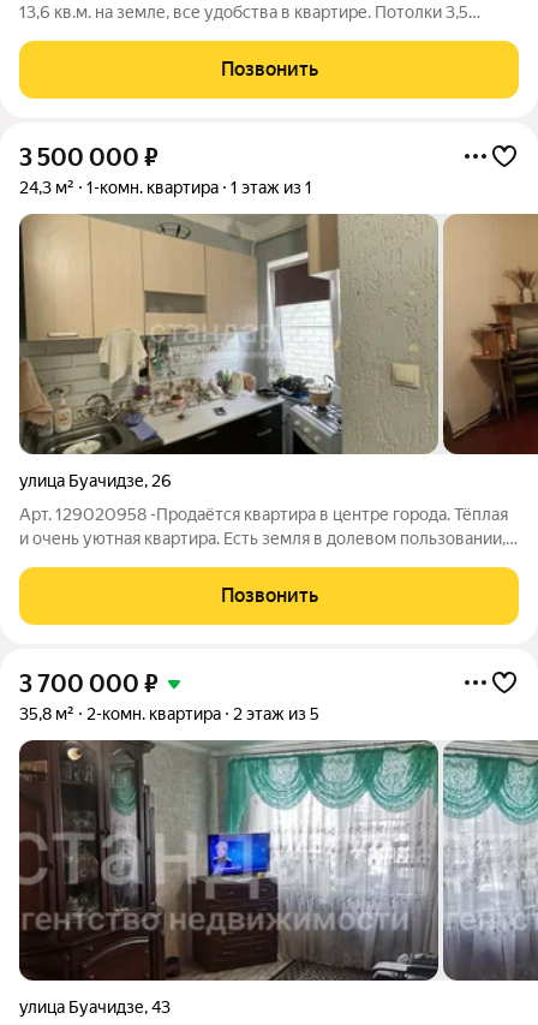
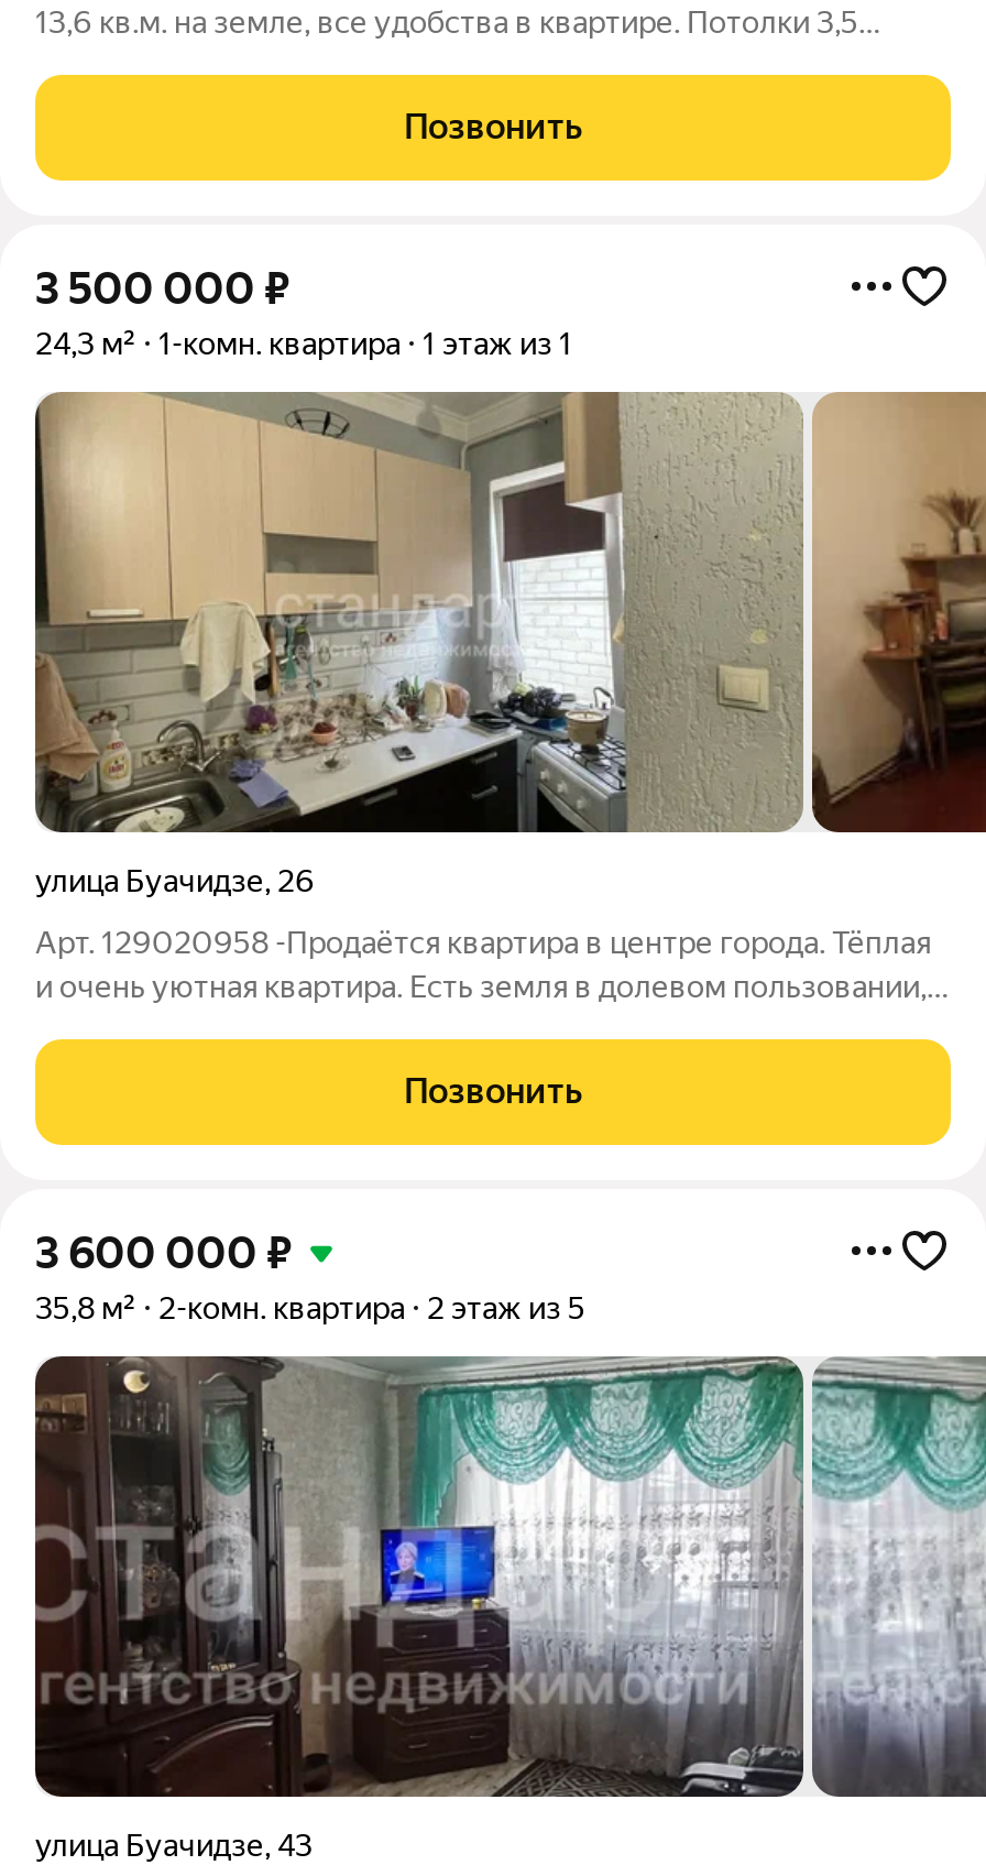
[19,669,159,698] 3 700 000 ₽ -> [35,1226,293,1279] 3 600 000 ₽

